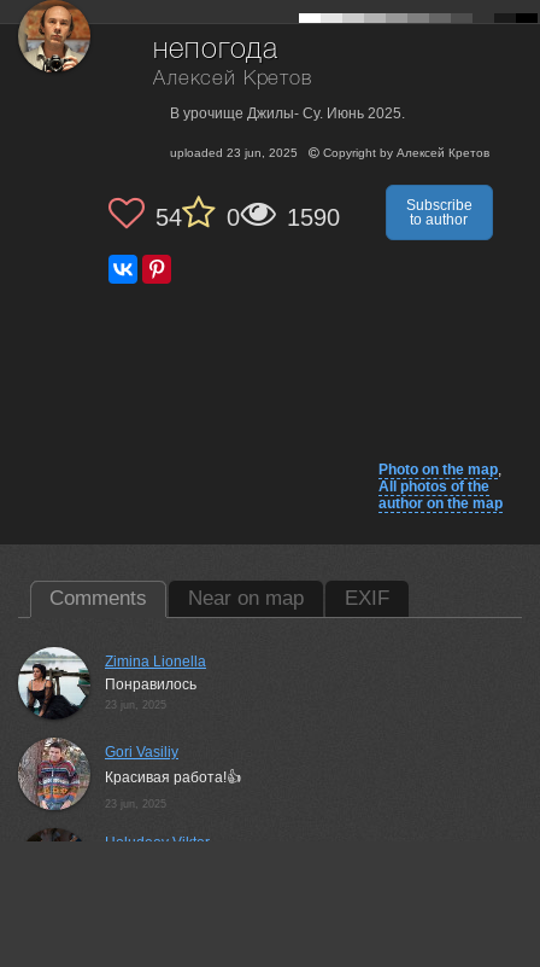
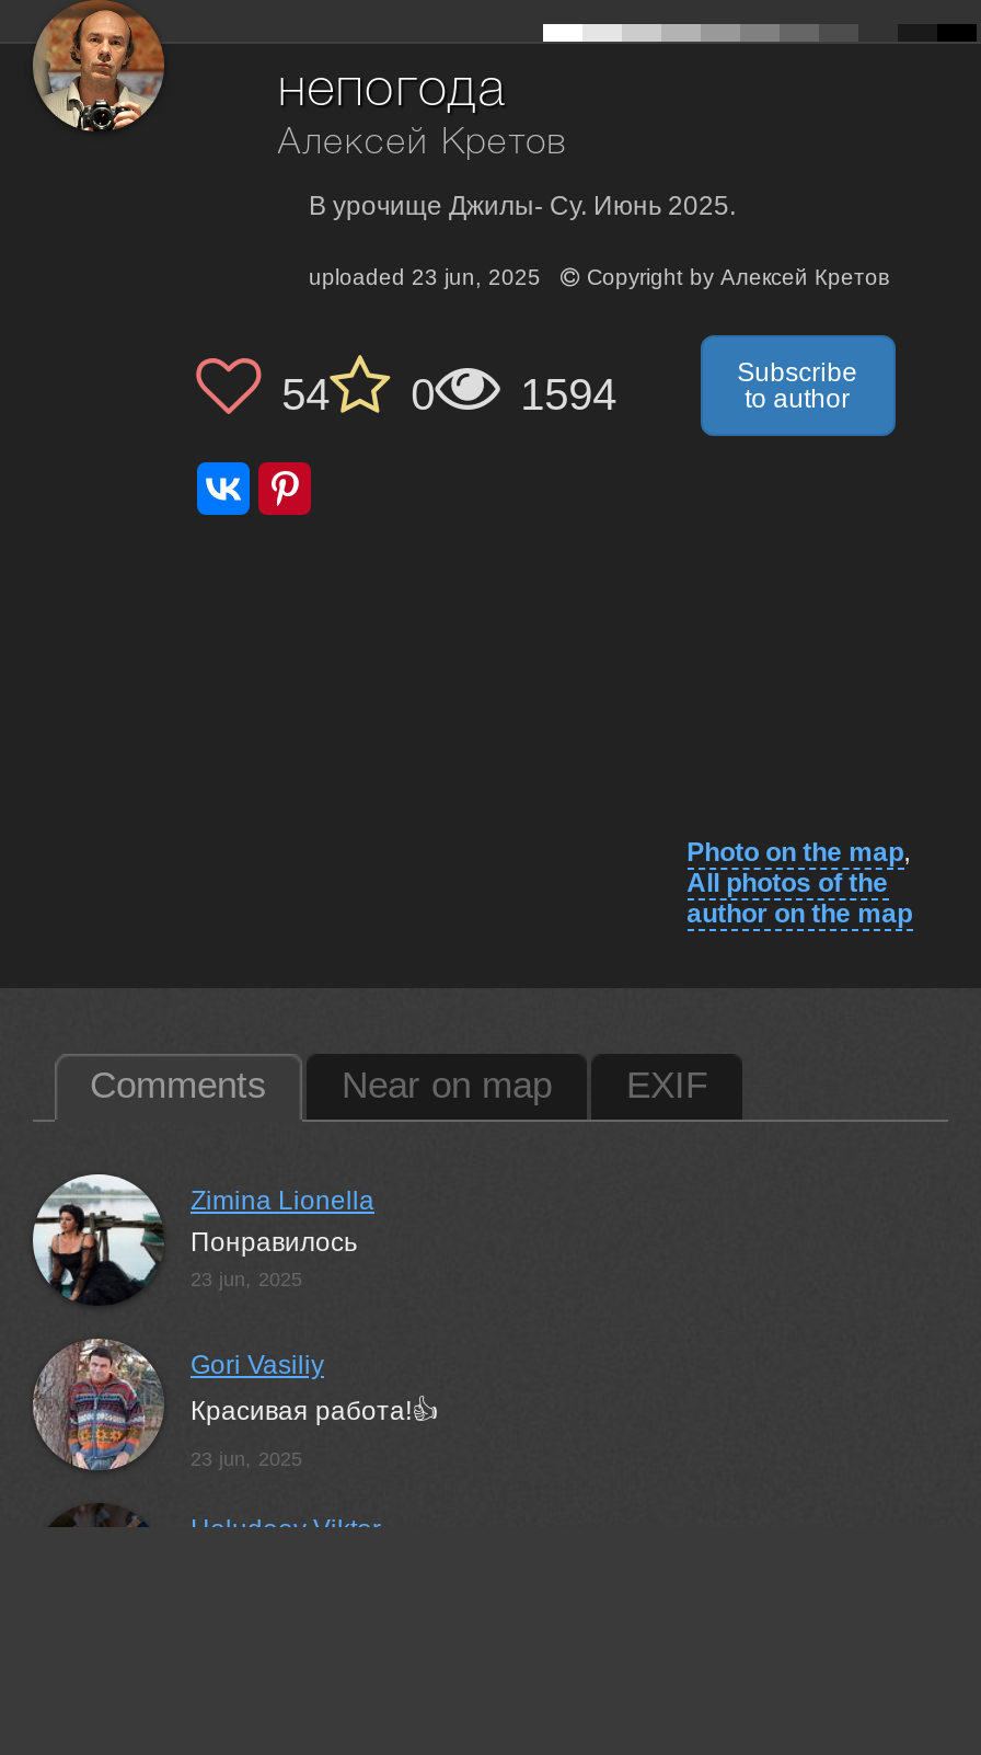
[287,203,340,230] 1590 -> [520,369,617,417] 1594

